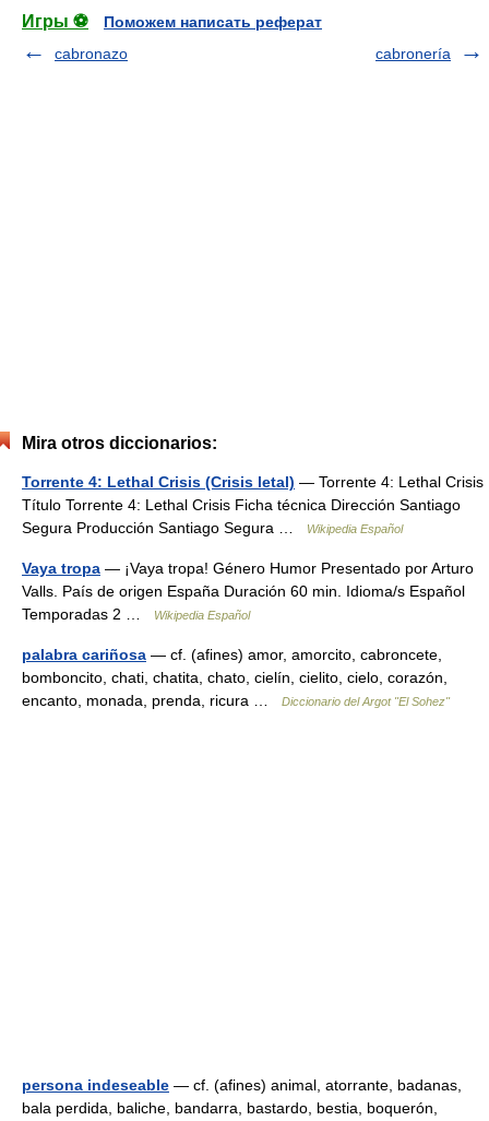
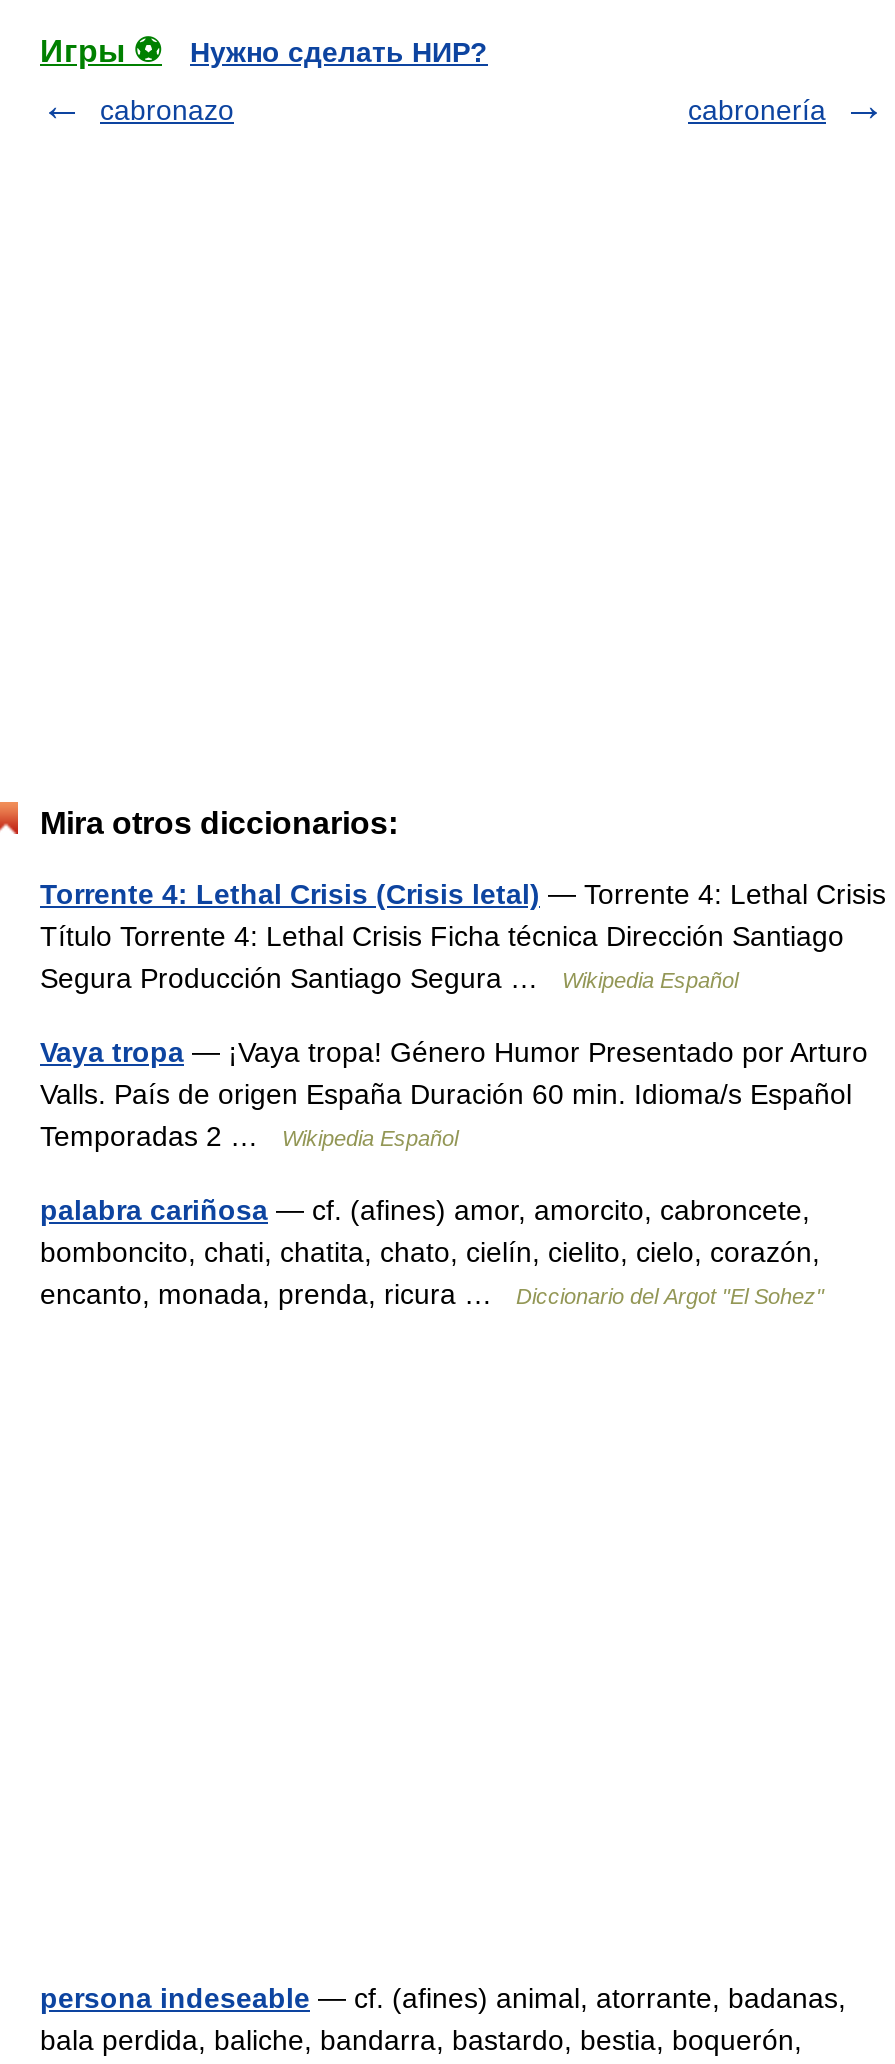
[104,13,322,31] Поможем написать реферат -> [190,36,488,68] Нужно сделать НИР?

